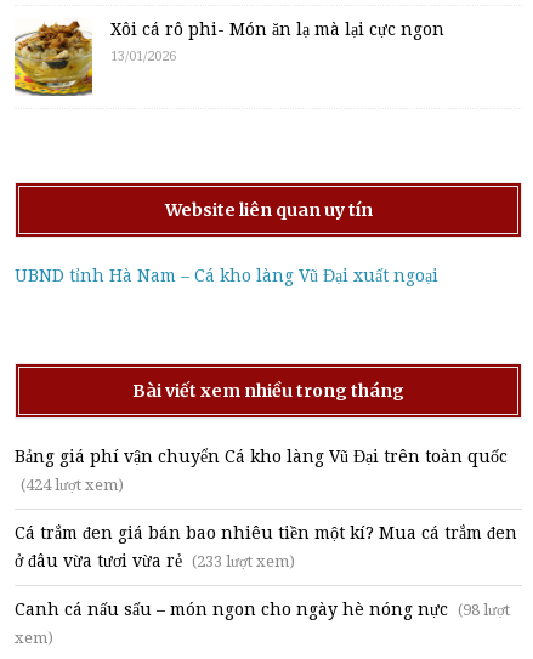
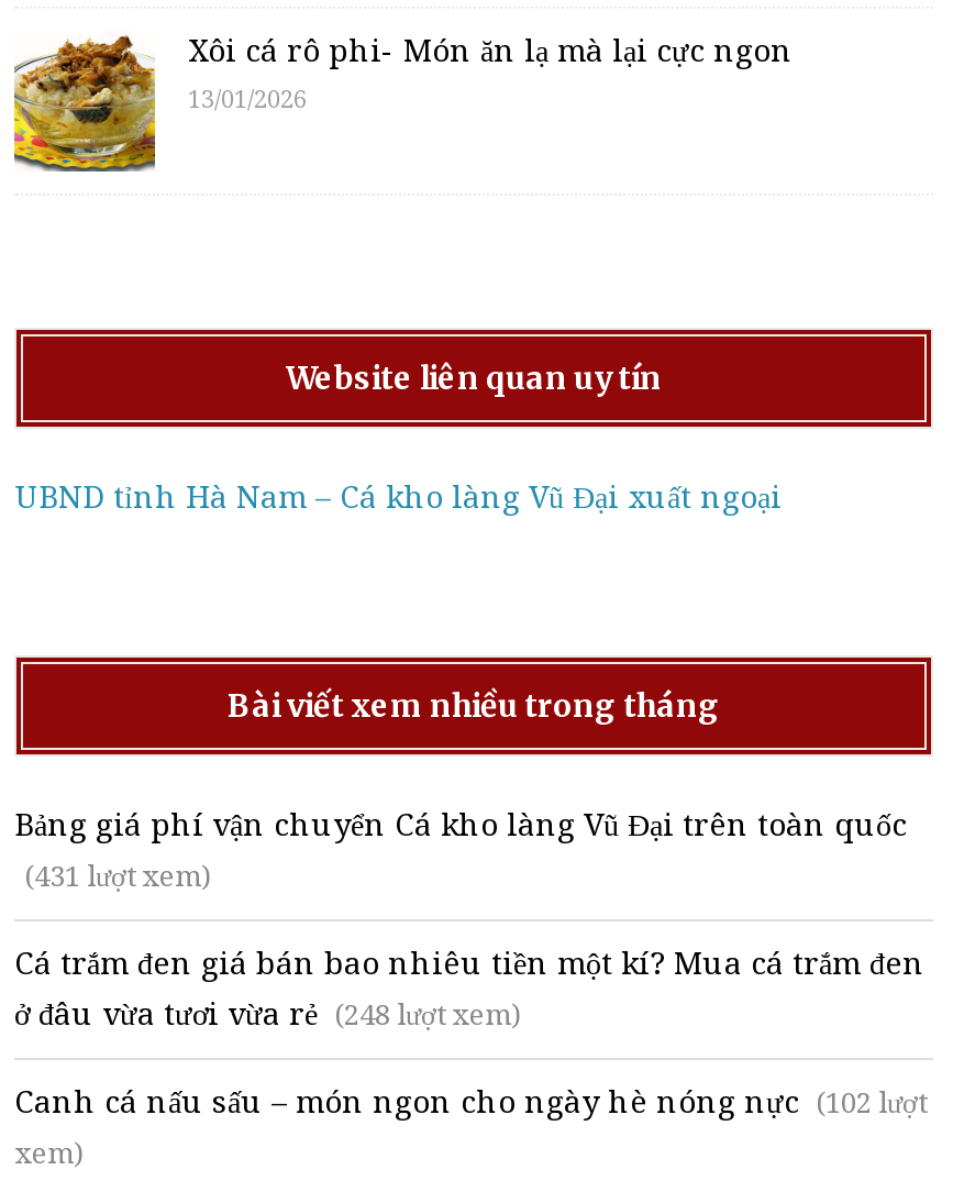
[21,476,124,494] (424 lượt xem) -> [25,860,212,893] (431 lượt xem)
[15,551,295,571] ở đâu vừa tươi vừa rẻ (233 lượt xem) -> [14,996,522,1032] ở đâu vừa tươi vừa rẻ (248 lượt xem)
[15,600,510,619] Canh cá nấu sấu – món ngon cho ngày hè nóng nực (98 lượt -> [14,1084,927,1120] Canh cá nấu sấu – món ngon cho ngày hè nóng nực (102 lượt

